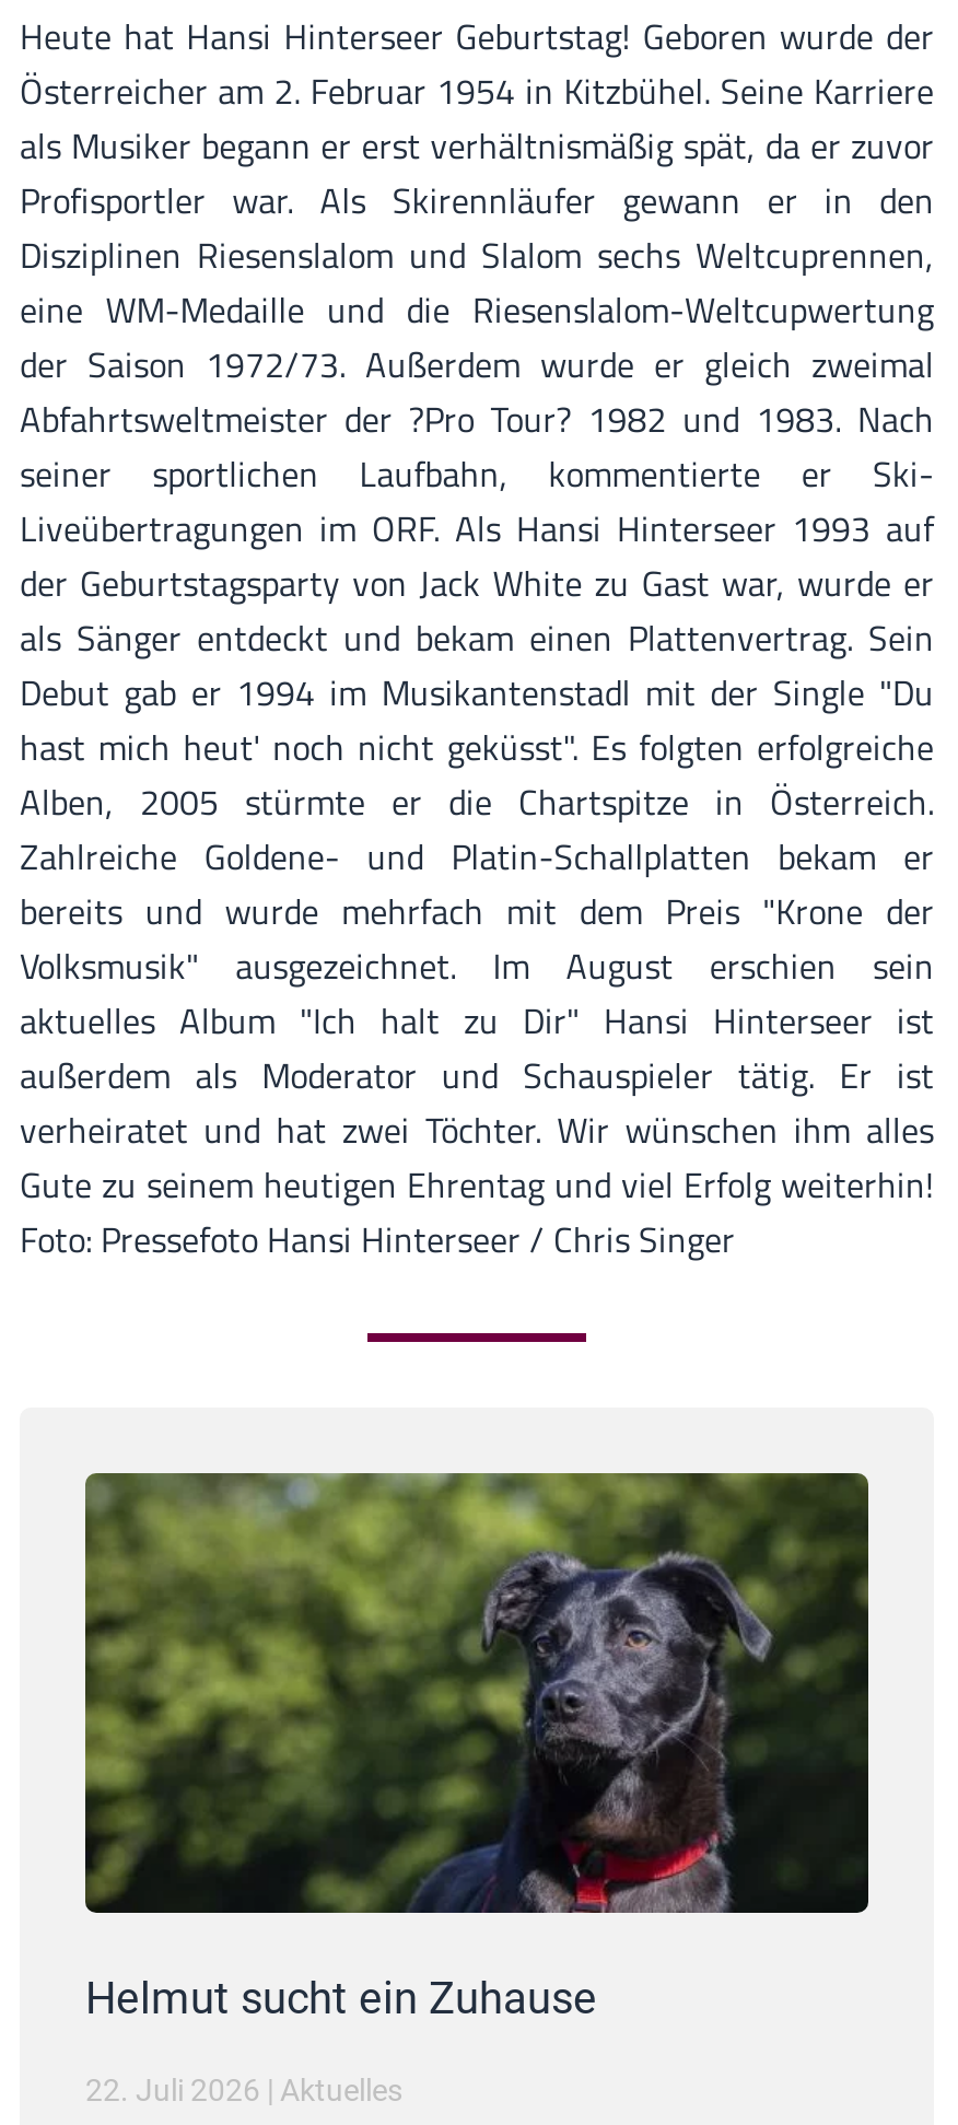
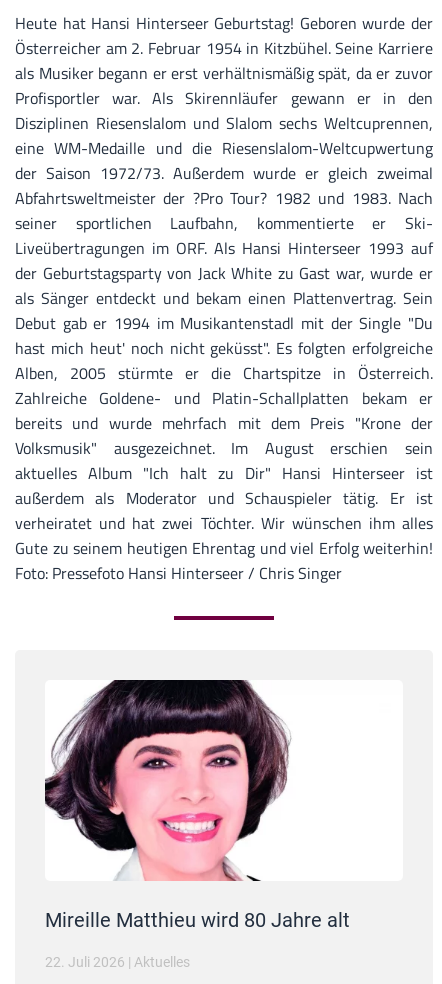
[83,1471,871,2025] [image] | Helmut sucht ein Zuhause -> [45,679,403,932] [image] | Mireille Matthieu wird 80 Jahre alt

